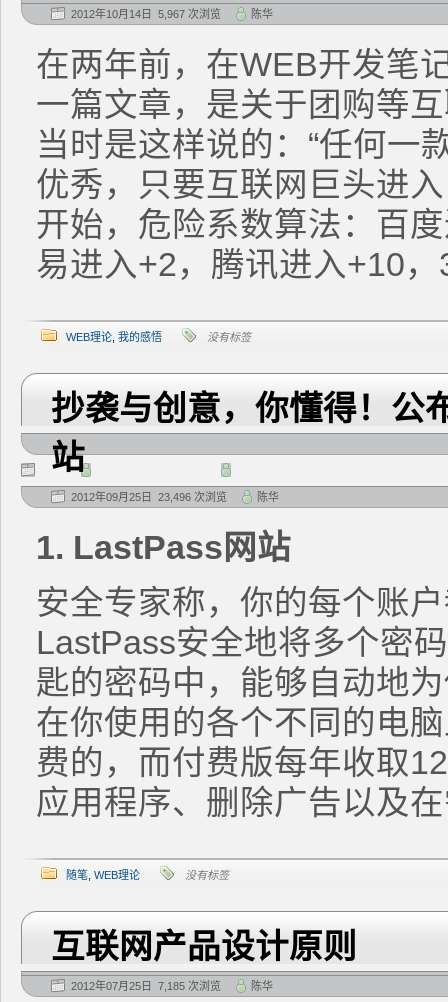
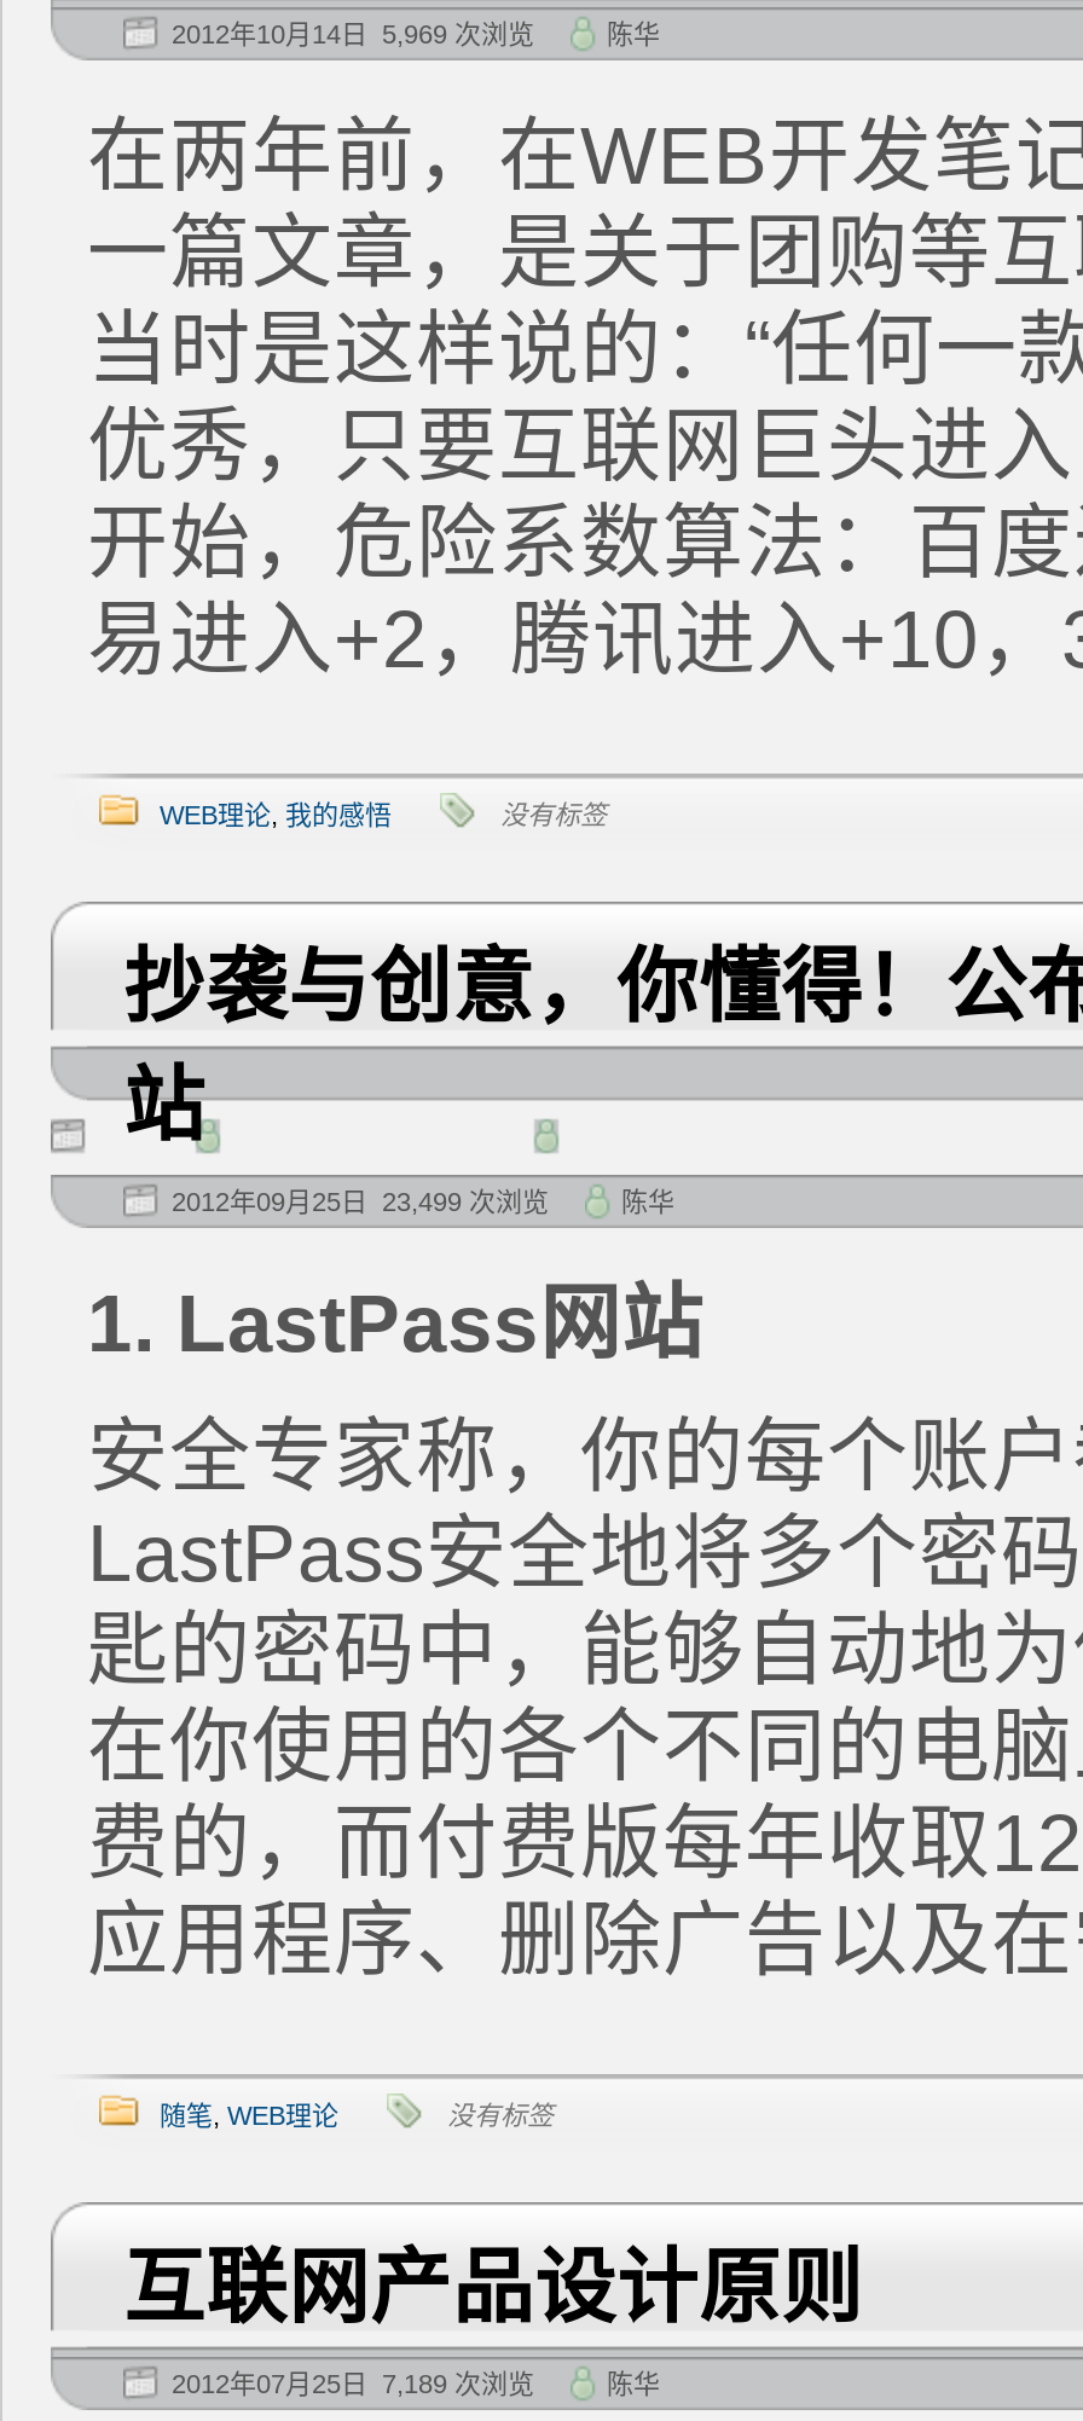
[71,8,221,20] 2012年10月14日 5,967 次浏览 -> [172,19,534,48] 2012年10月14日 5,969 次浏览
[71,491,227,503] 2012年09月25日 23,496 次浏览 -> [172,1187,549,1216] 2012年09月25日 23,499 次浏览
[71,980,221,992] 2012年07月25日 7,185 次浏览 -> [172,2369,534,2398] 2012年07月25日 7,189 次浏览

